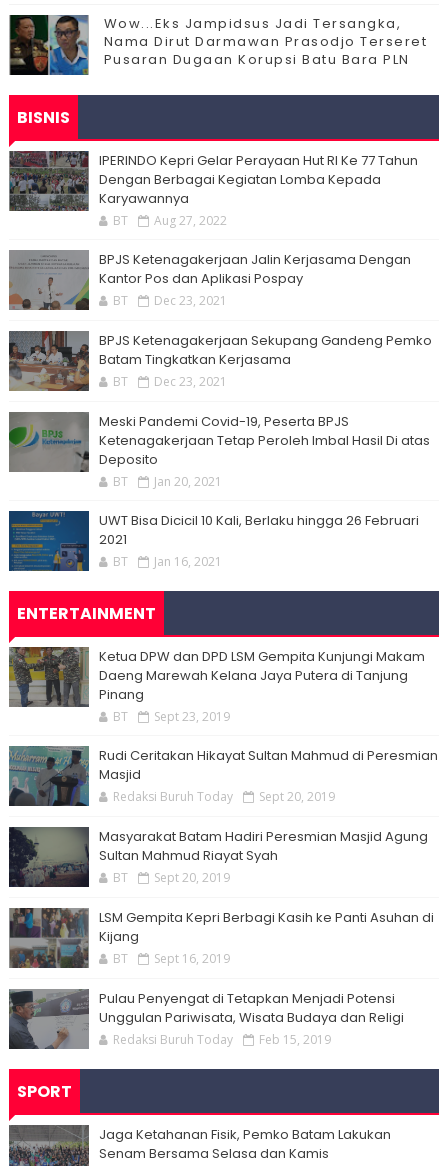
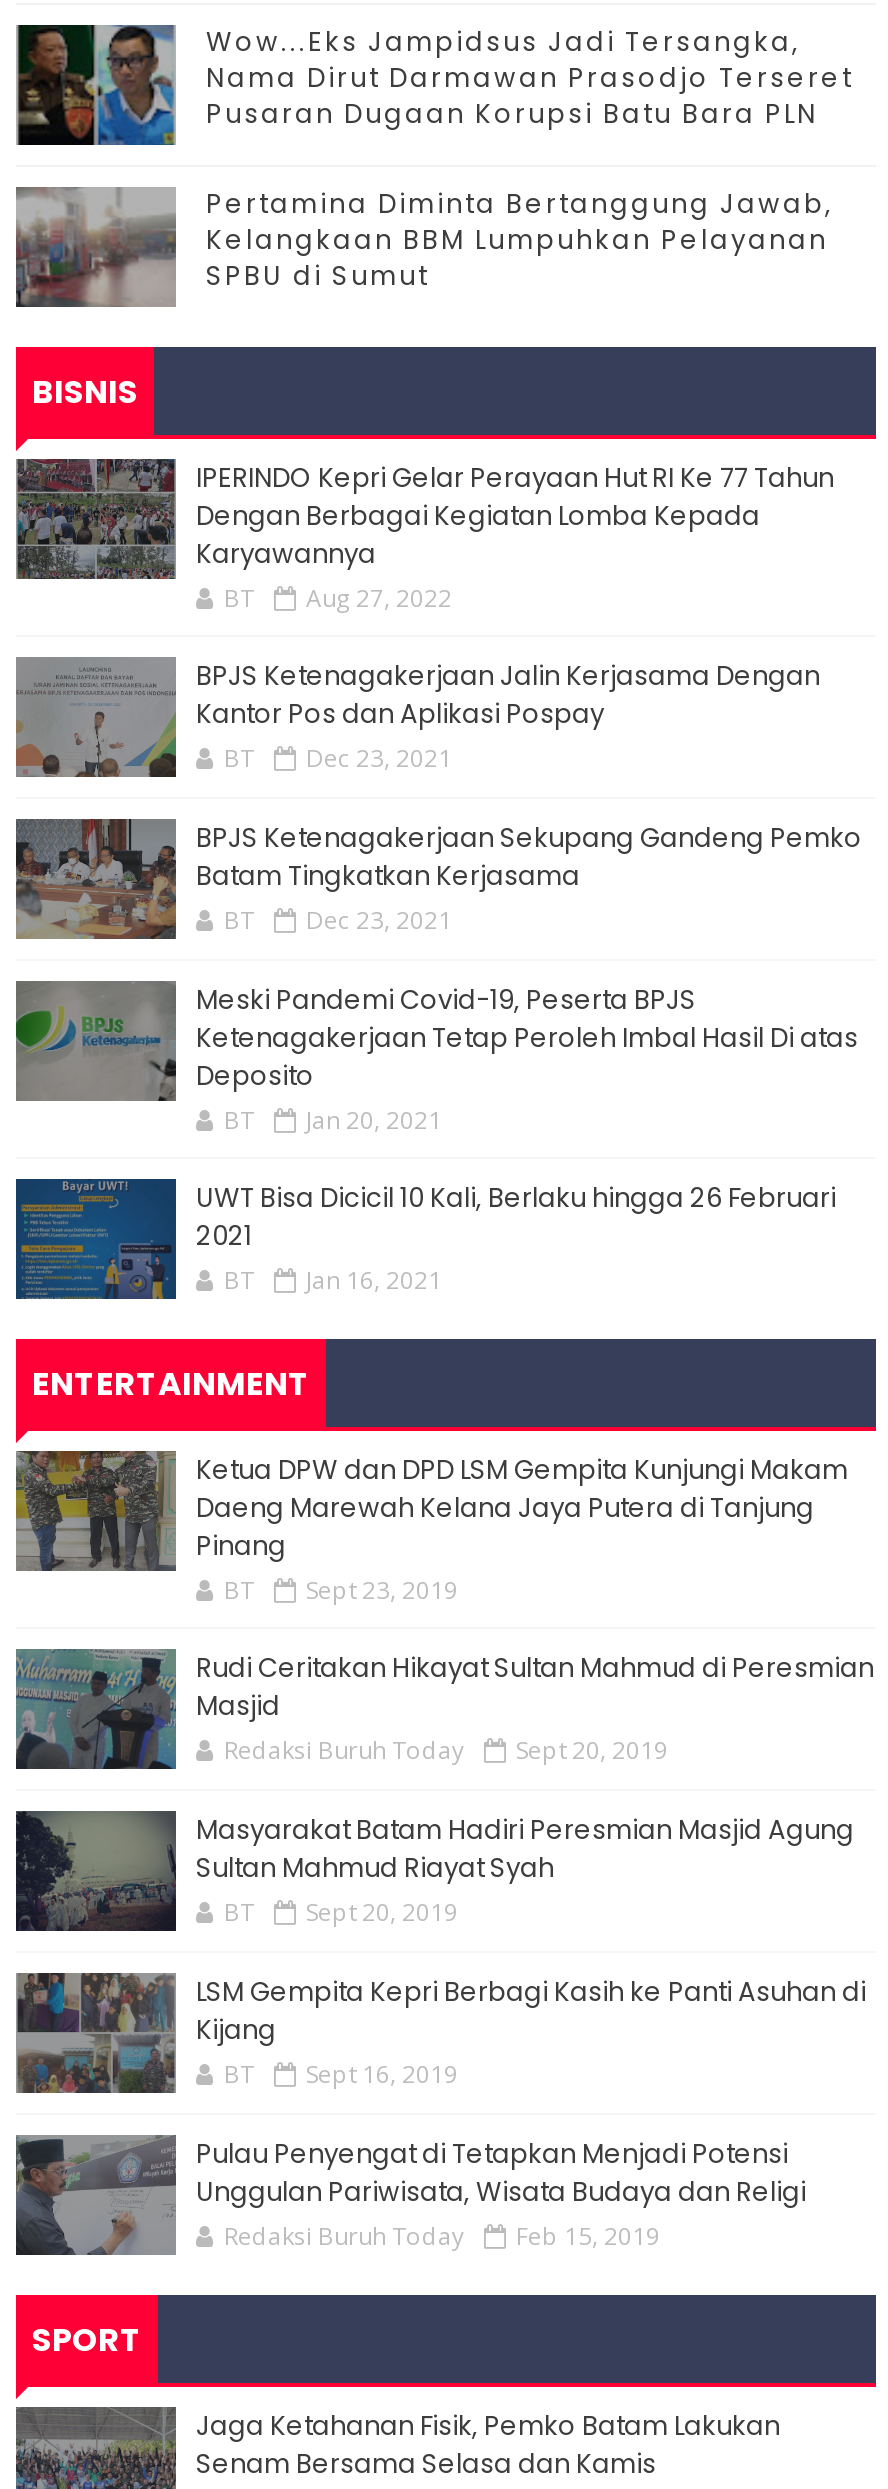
none -> [16,185,834,307] [image] | Pertamina Diminta Bertanggung Jawab, | Kelangkaan BBM Lumpuhkan Pelayanan | SPBU di Sumut

